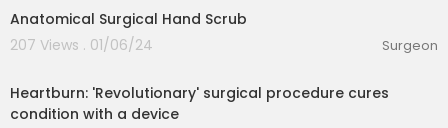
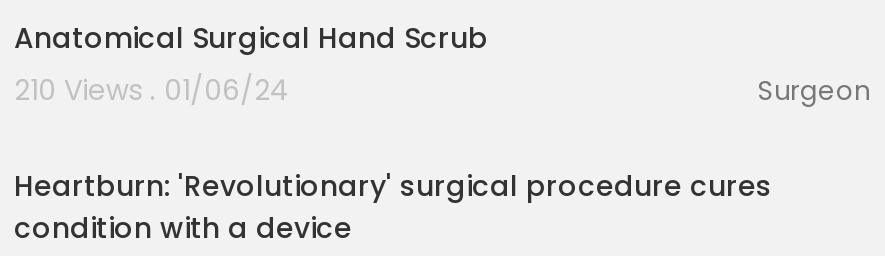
[10,35,153,55] 207 Views . 01/06/24 -> [14,70,290,110] 210 Views . 01/06/24

